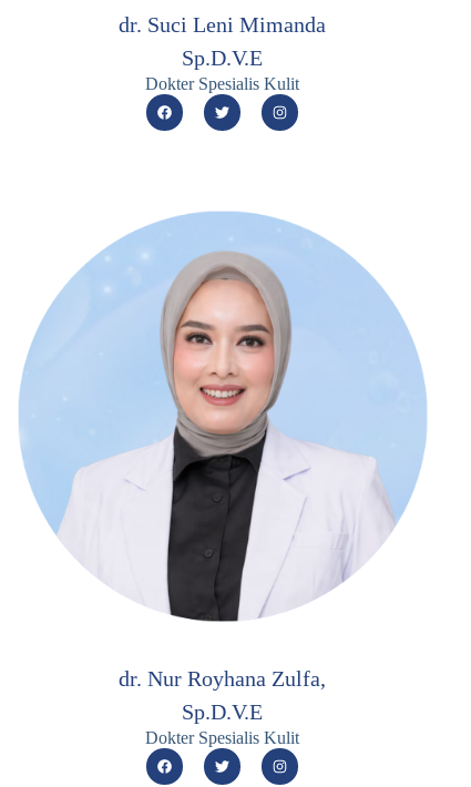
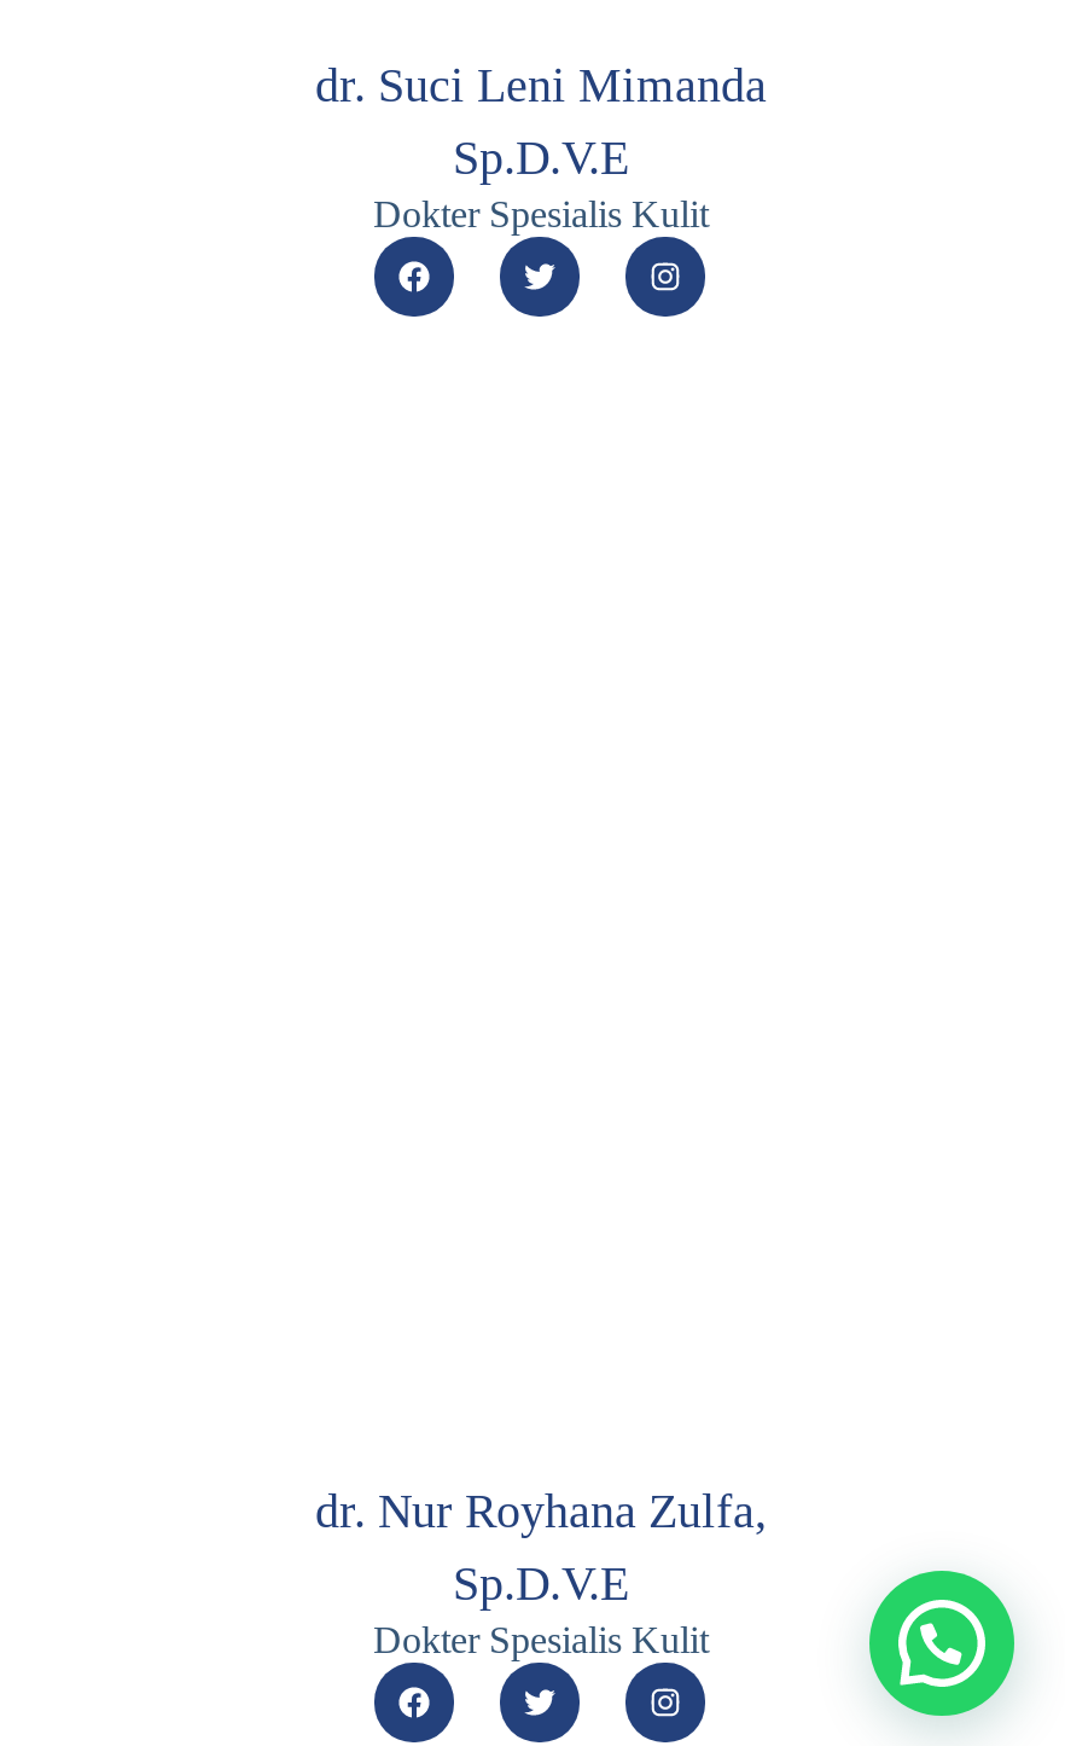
[18,211,428,623] [image] -> none
none -> [865,1568,1019,1730] [image]

